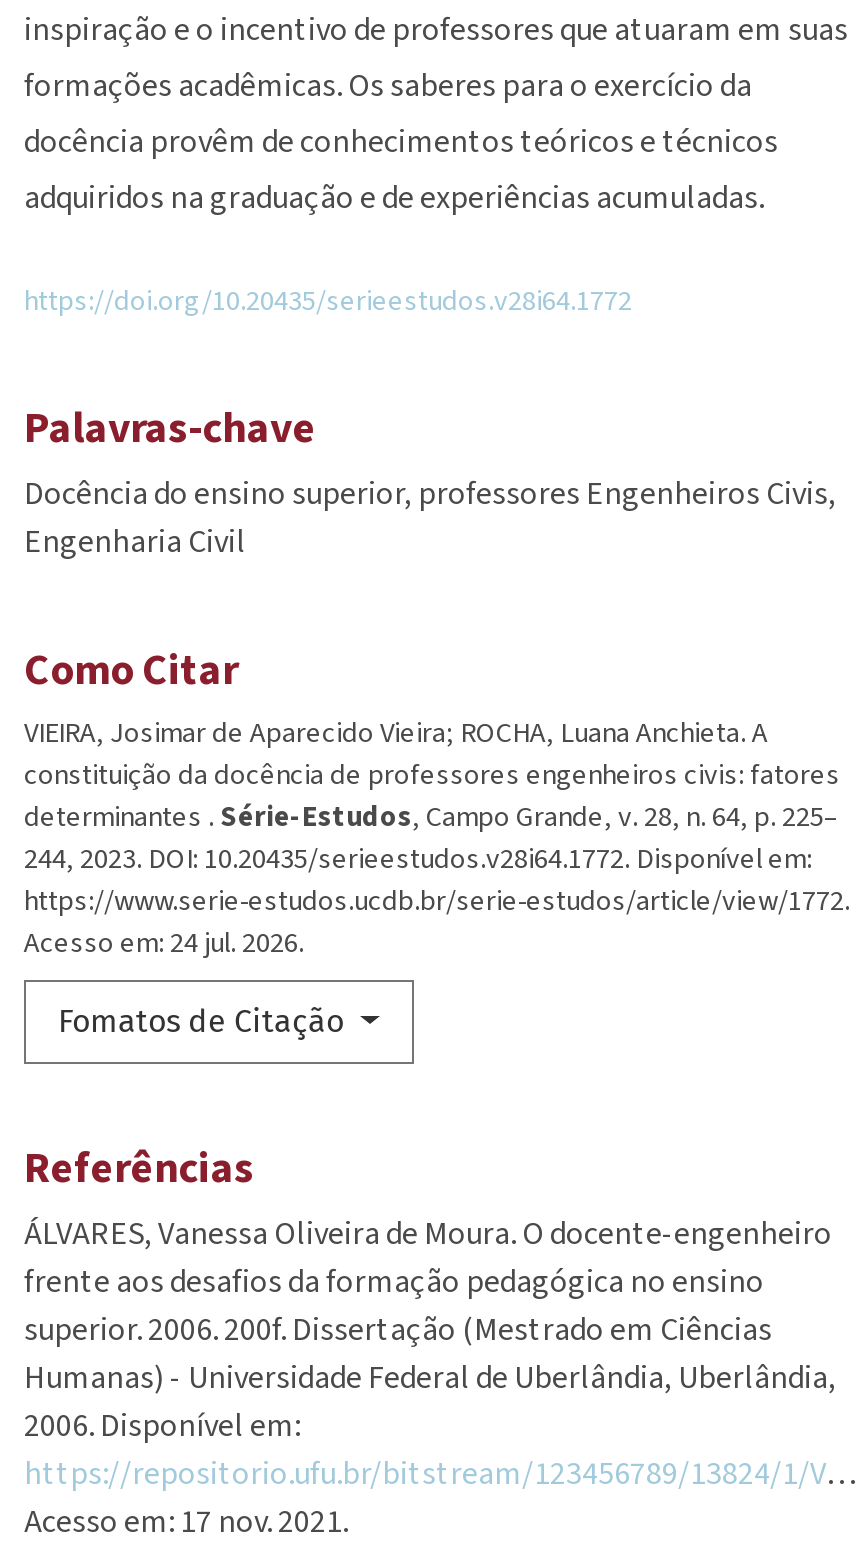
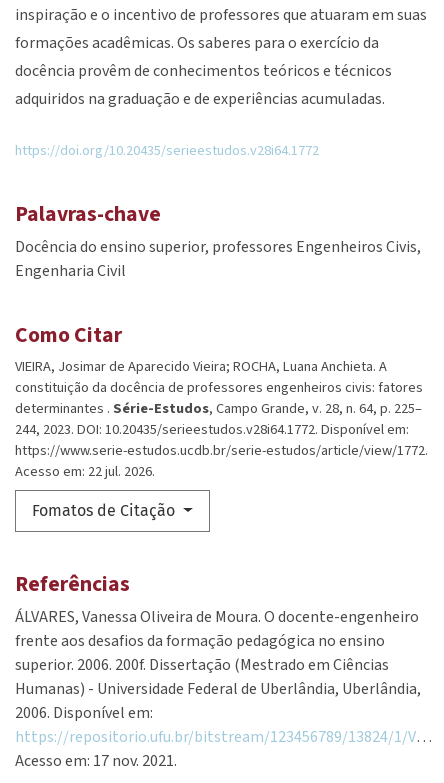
[24,923,304,965] Acesso em: 24 jul. 2026. -> [15,461,155,482] Acesso em: 22 jul. 2026.

